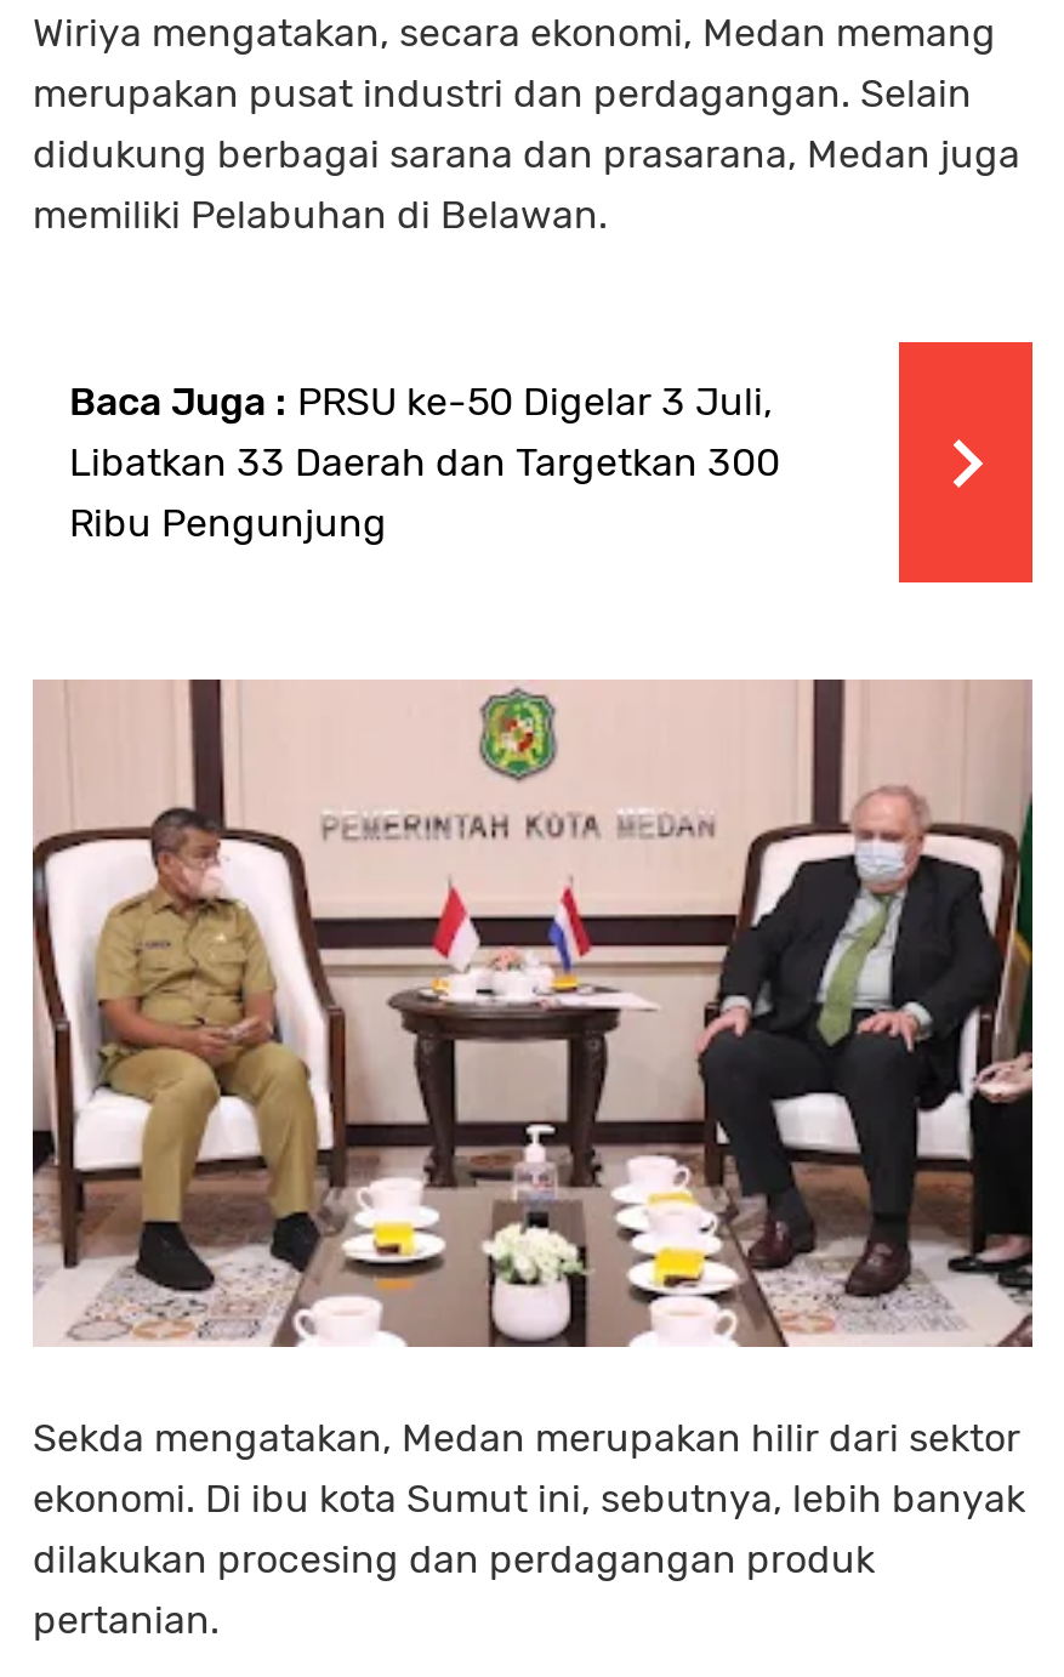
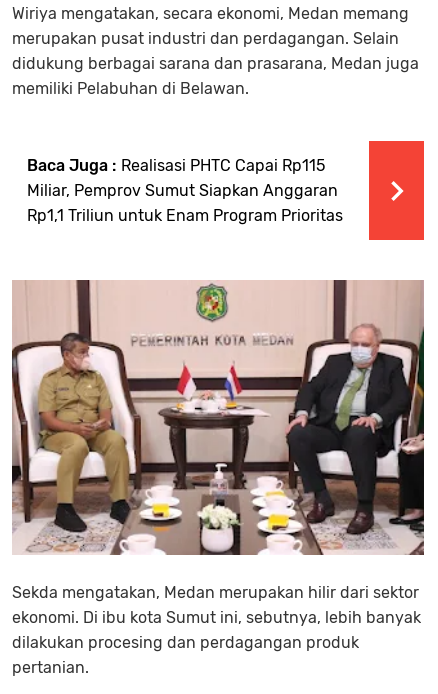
[69,380,780,547] Baca Juga : PRSU ke-50 Digelar 3 Juli, | Libatkan 33 Daerah dan Targetkan 300 | Ribu Pengunjung -> [27,156,343,225] Baca Juga : Realisasi PHTC Capai Rp115 | Miliar, Pemprov Sumut Siapkan Anggaran | Rp1,1 Triliun untuk Enam Program Prioritas

